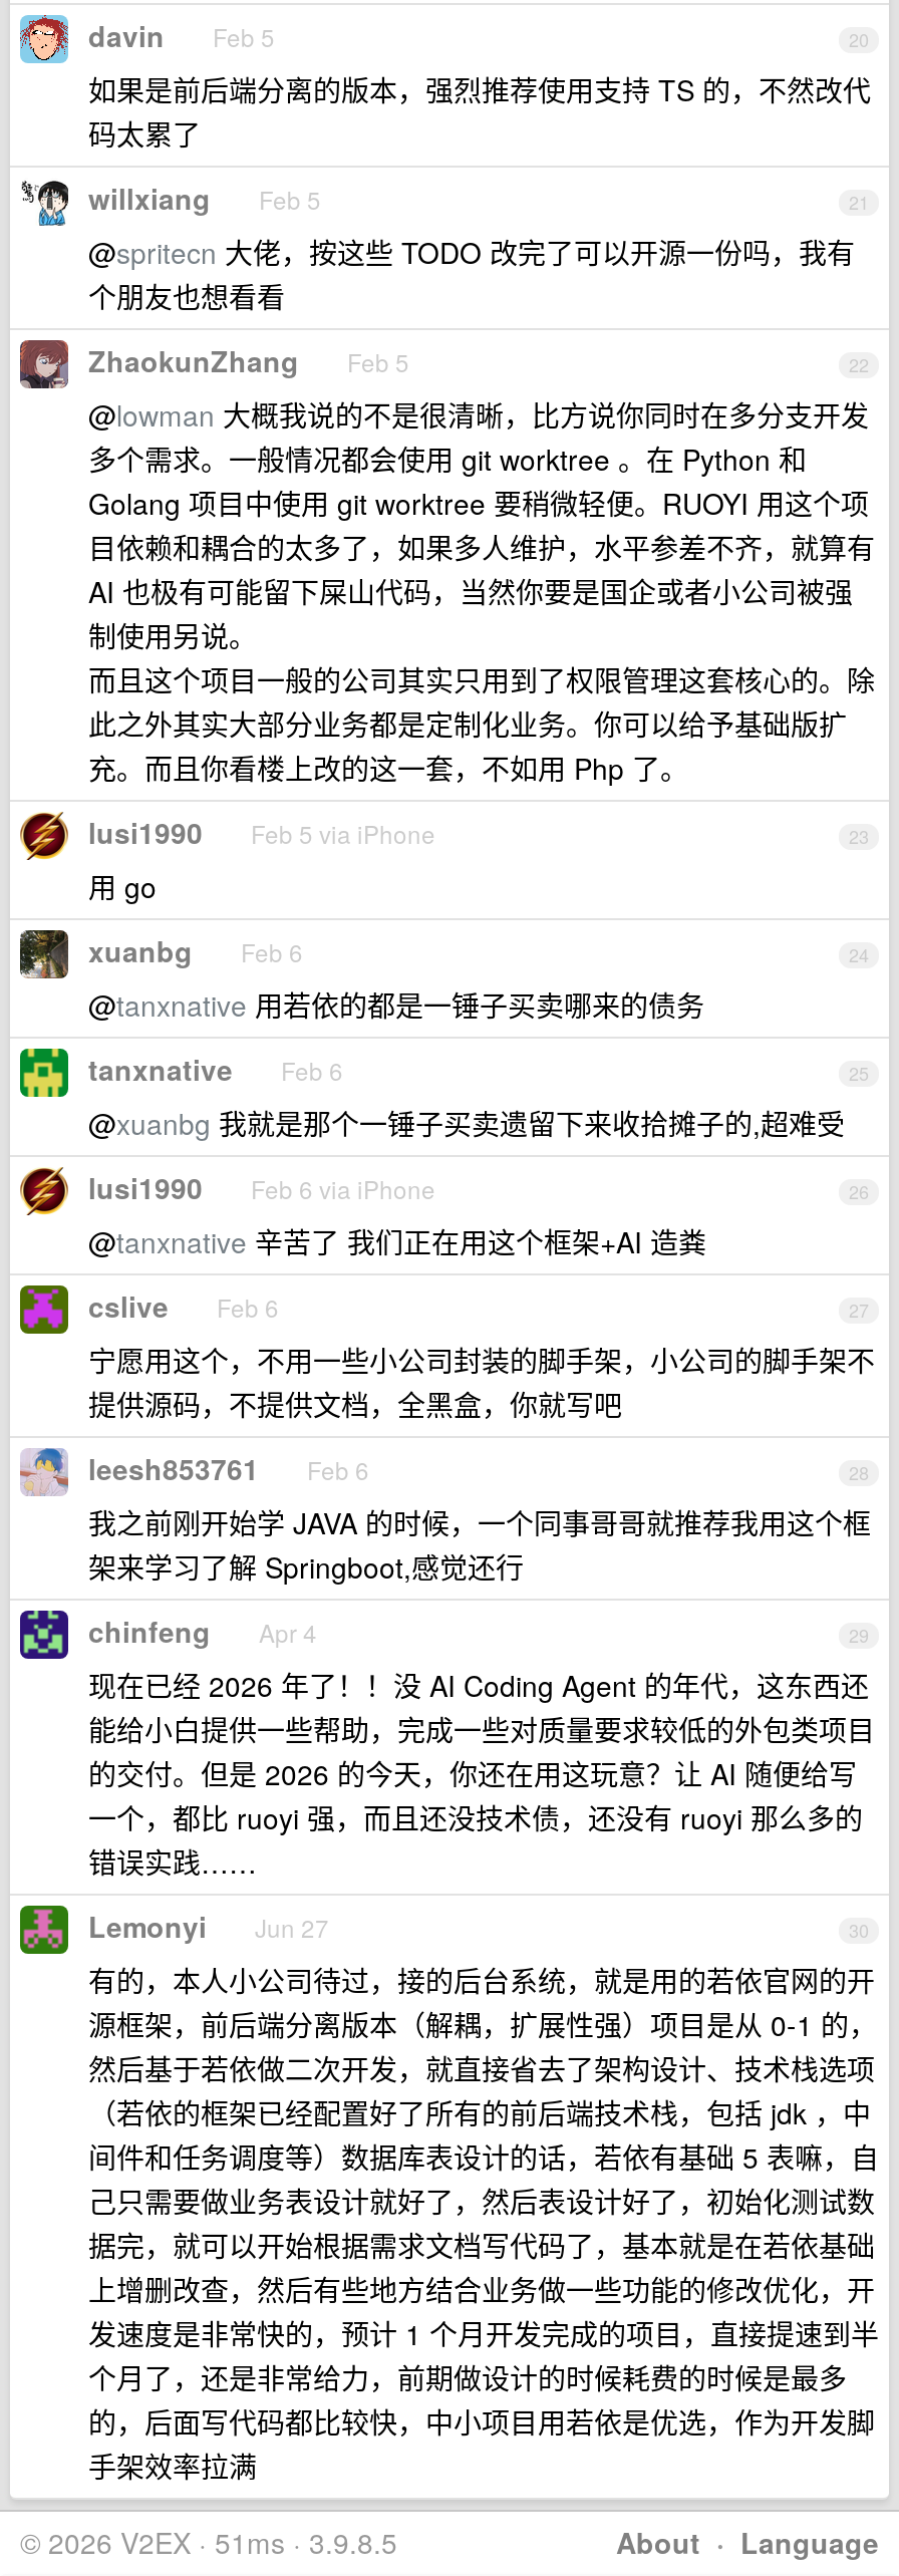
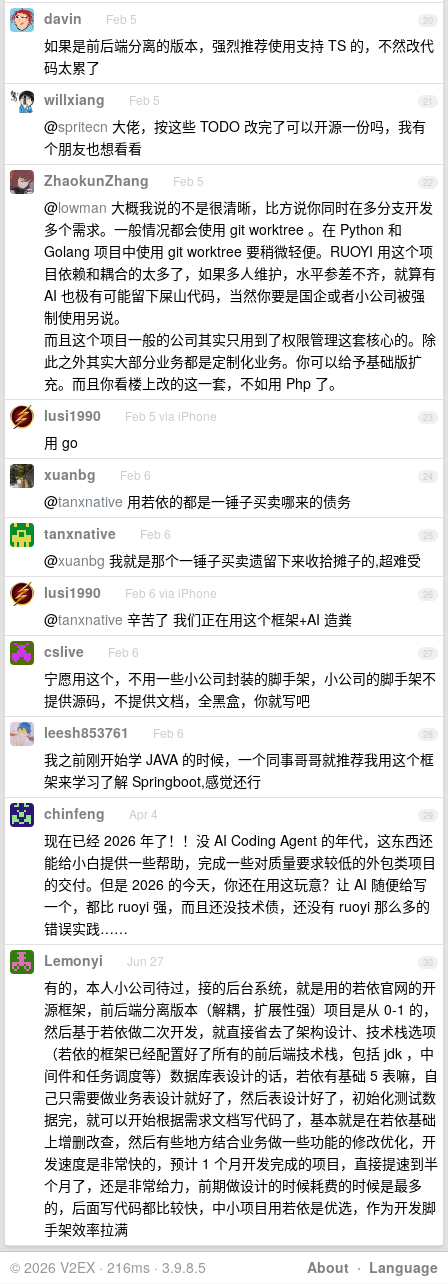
[20,2522,397,2562] © 2026 V2EX · 51ms · 3.9.8.5 -> [10,1257,206,1277] © 2026 V2EX · 216ms · 3.9.8.5

